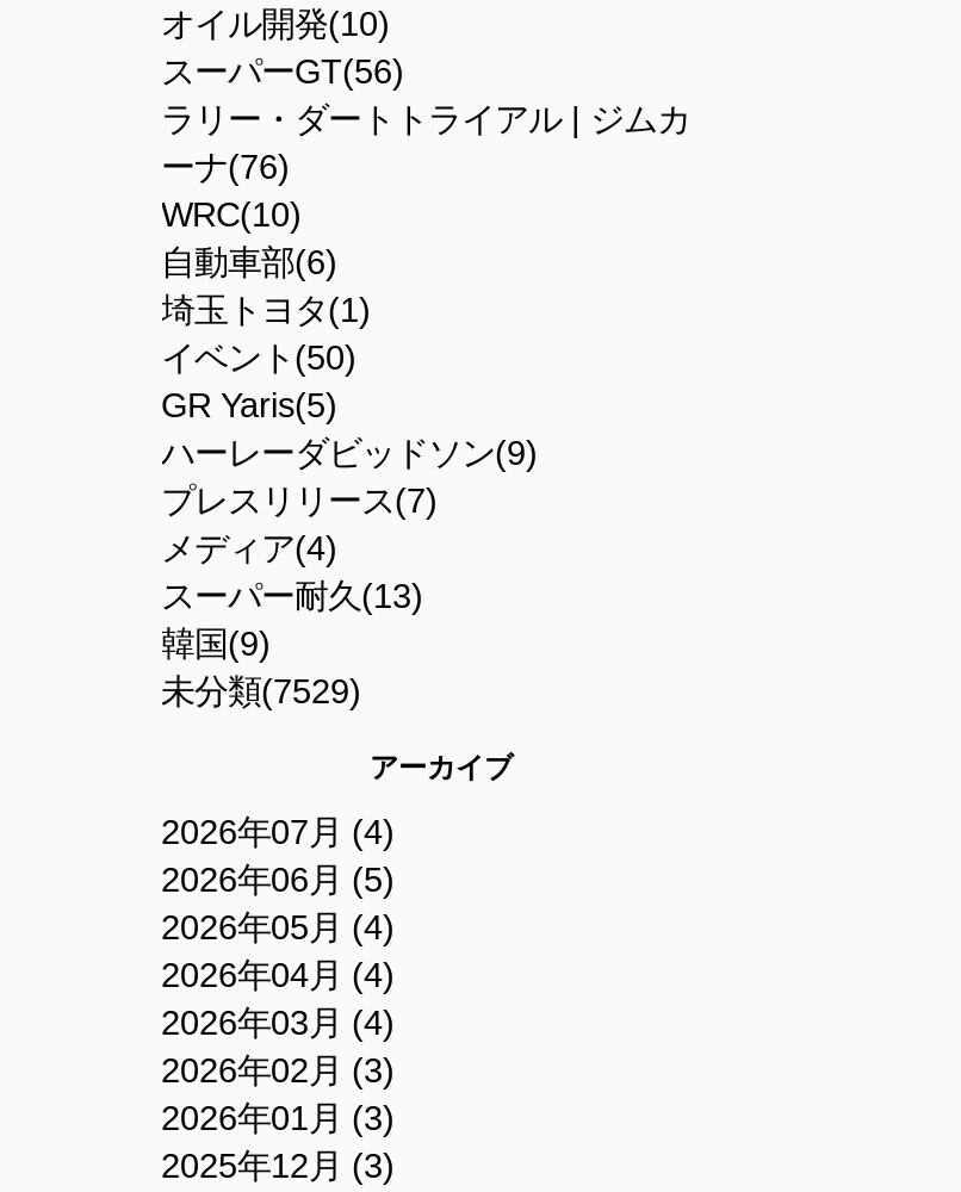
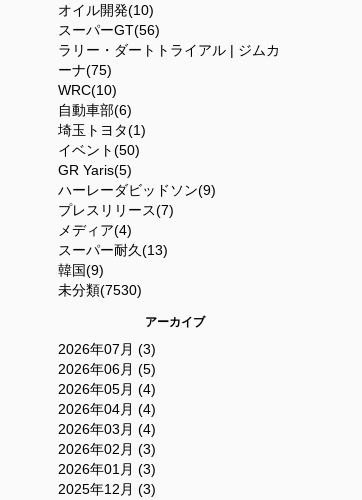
[161,148,290,186] ーナ(76) -> [57,62,111,78] ーナ(75)
[161,672,361,710] 未分類(7529) -> [57,282,141,298] 未分類(7530)
[161,813,395,851] 2026年07月 (4) -> [57,341,155,357] 2026年07月 (3)

